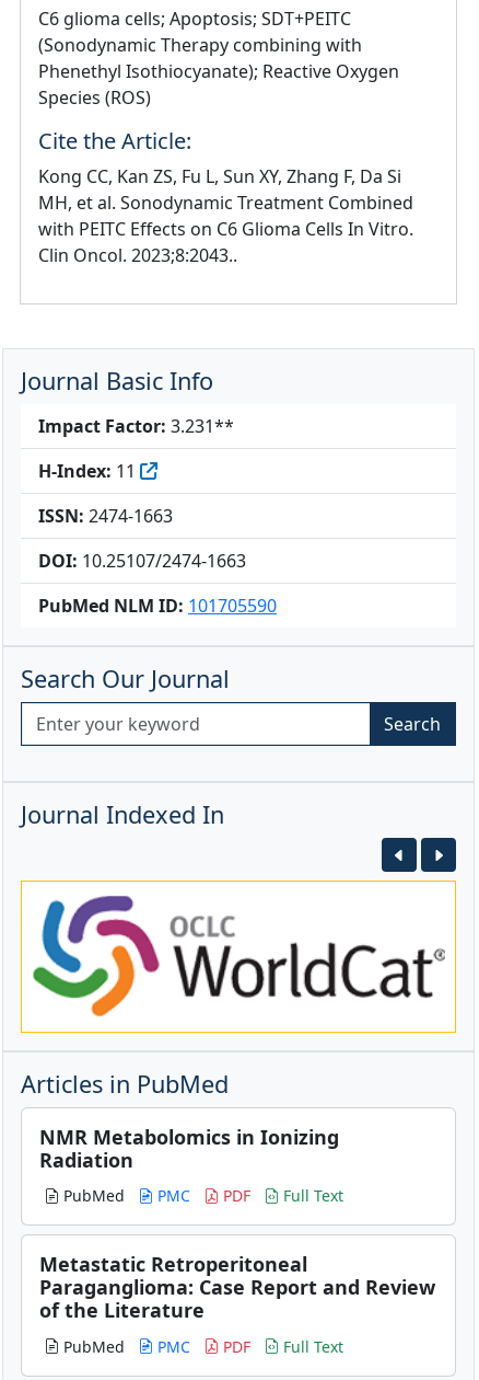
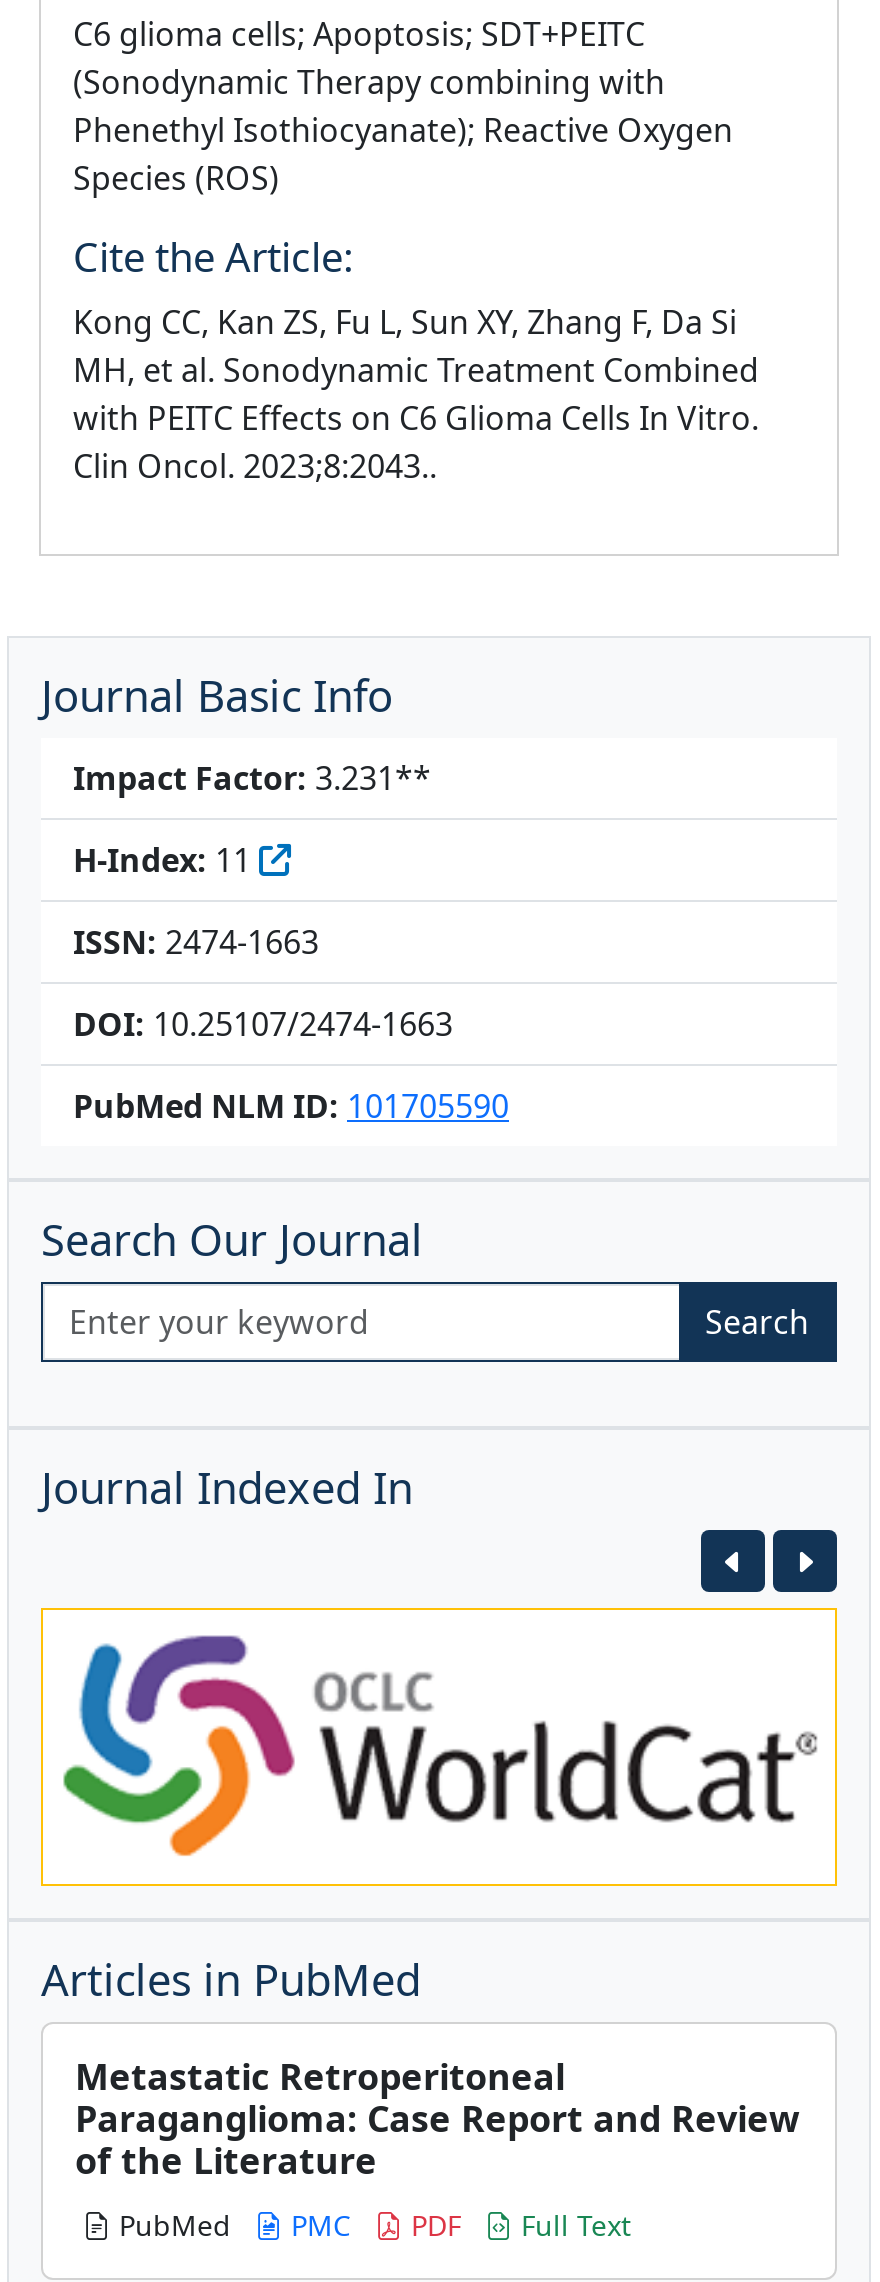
[39,1124,343,1206] NMR Metabolomics in Ionizing | Radiation | PubMed | PMC | PDF | Full Text -> none

